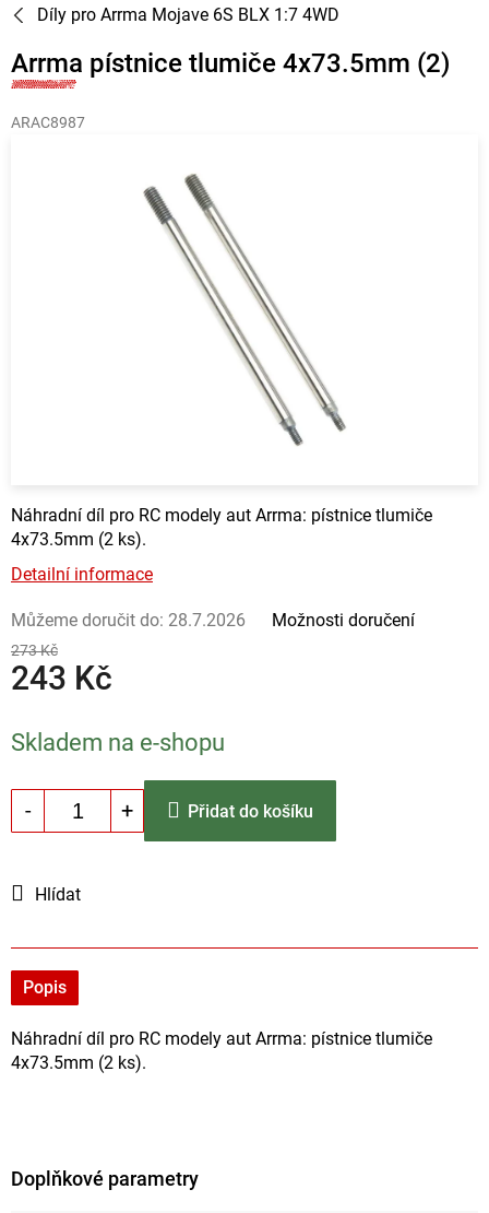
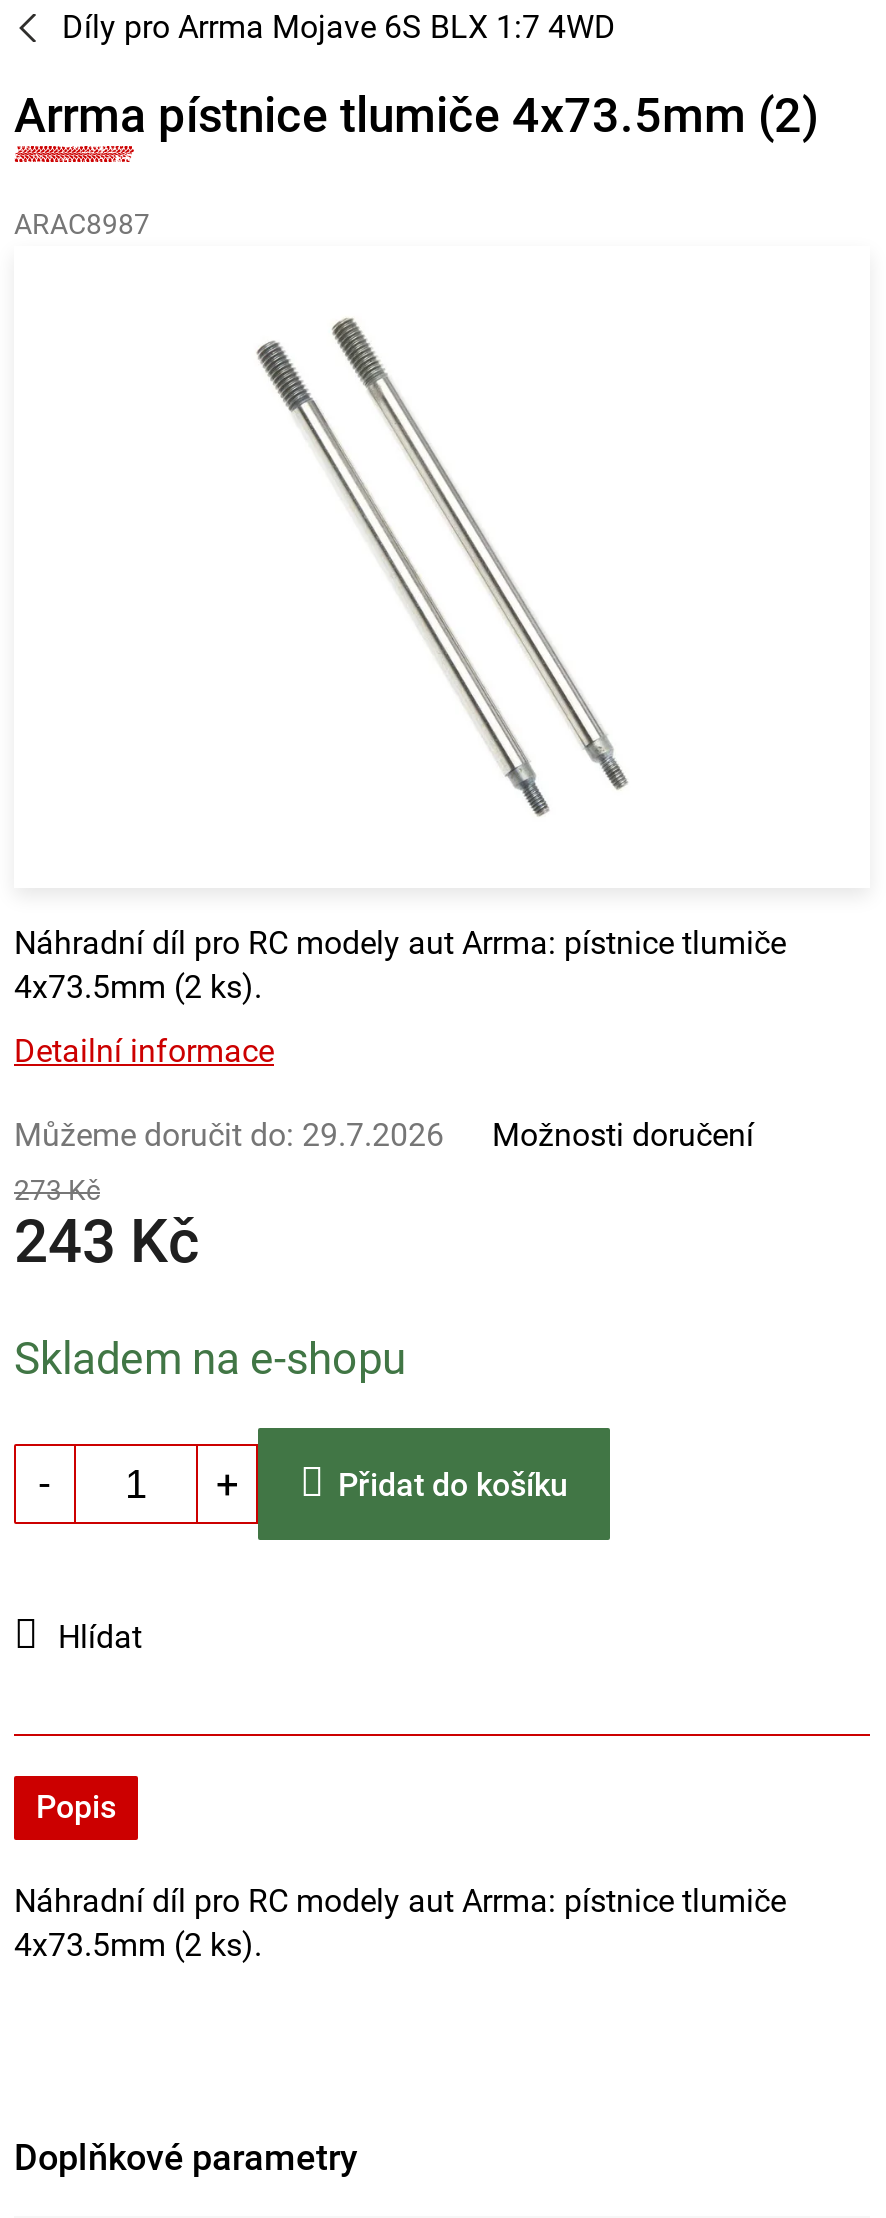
[11,610,246,631] Můžeme doručit do: 28.7.2026 -> [14,1116,444,1154] Můžeme doručit do: 29.7.2026

